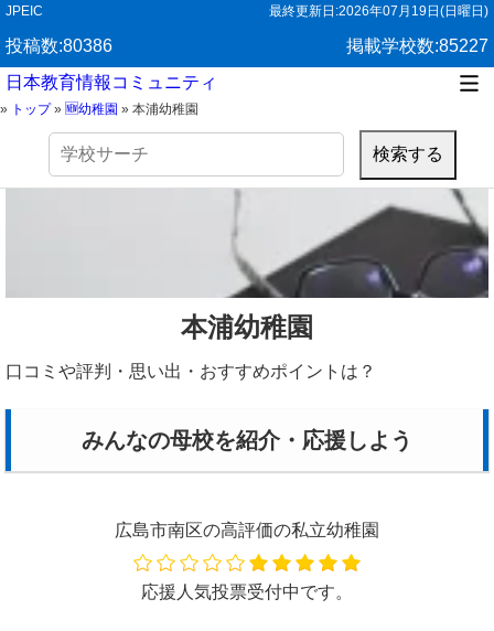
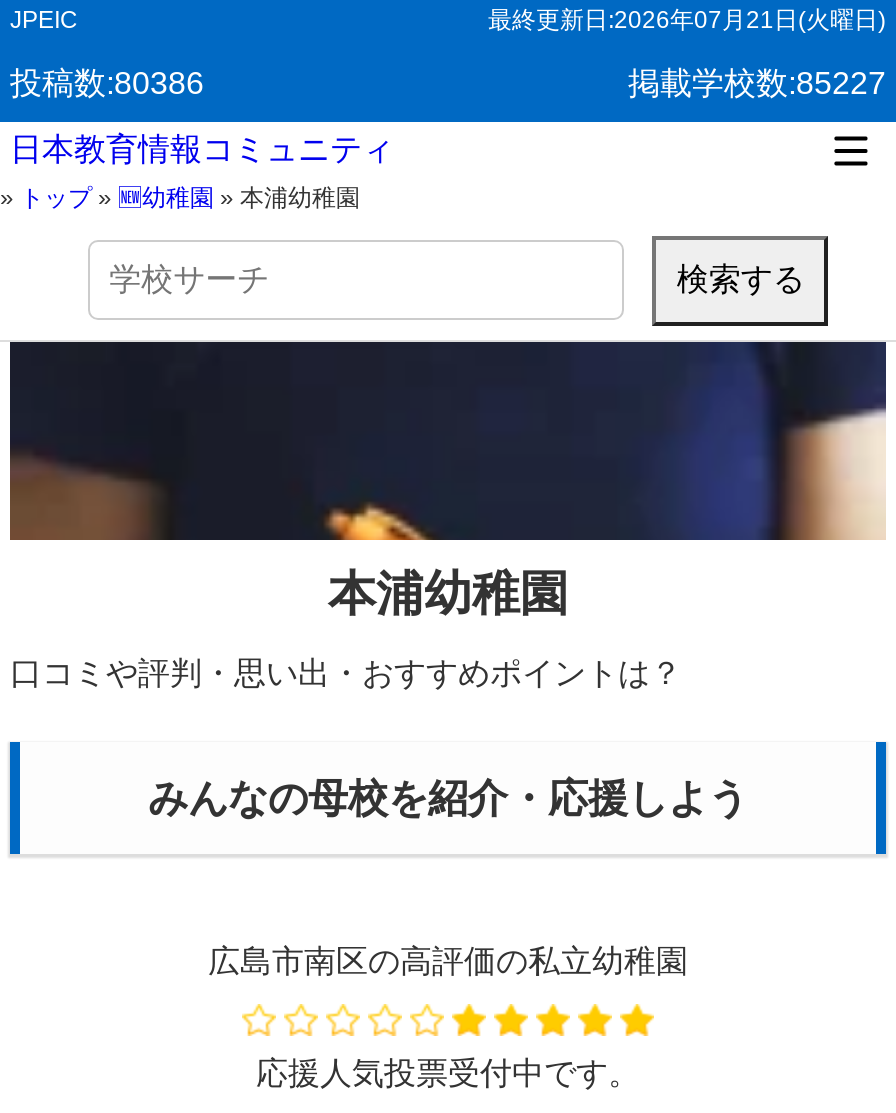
[269,3,488,19] 最終更新日: 2026年07月19日(日曜日) -> [488,6,886,34] 最終更新日: 2026年07月21日(火曜日)
[6,189,490,299] [image] -> [8,340,888,542] [image]

